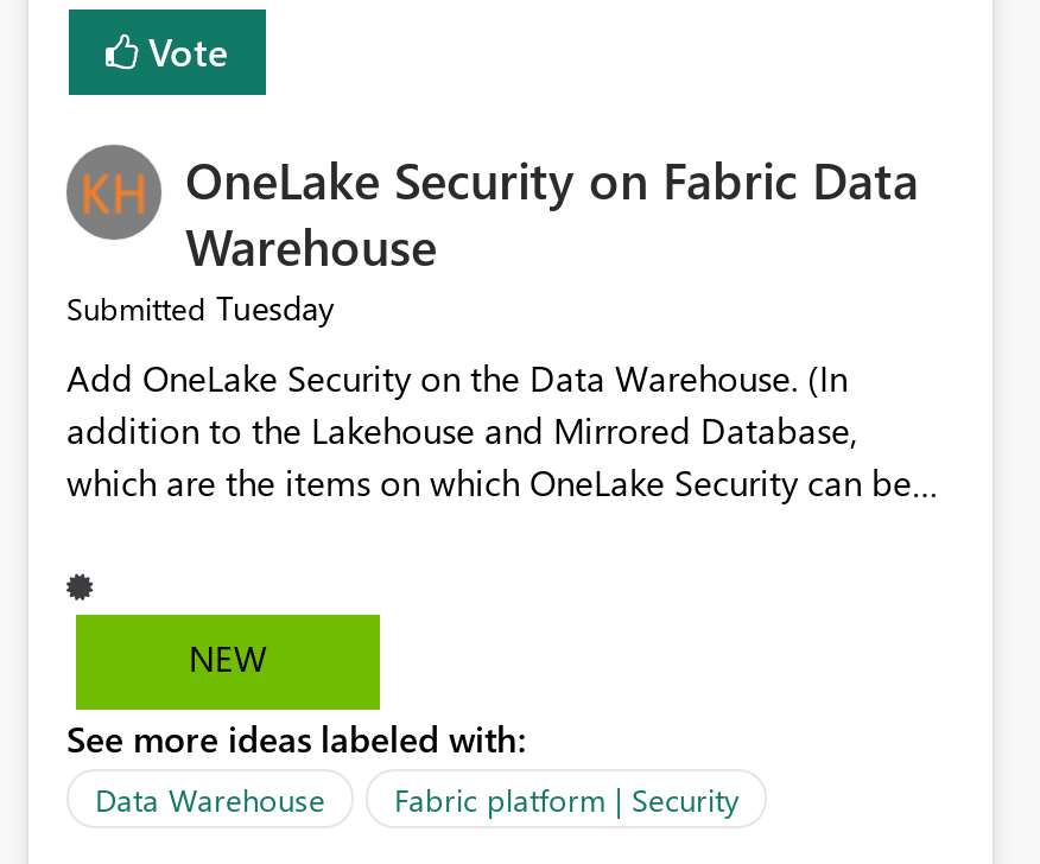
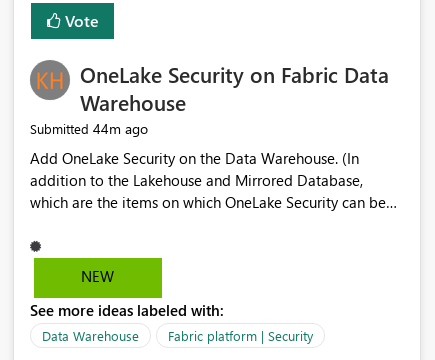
[66,286,335,331] Submitted Tuesday -> [30,119,148,138] Submitted 44m ago

